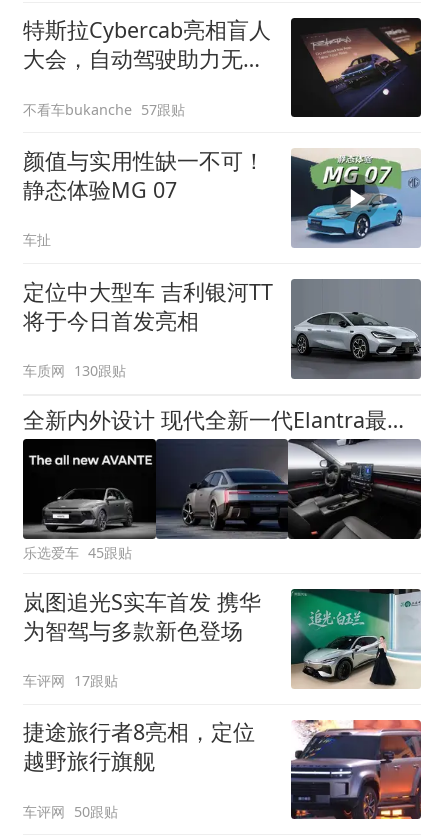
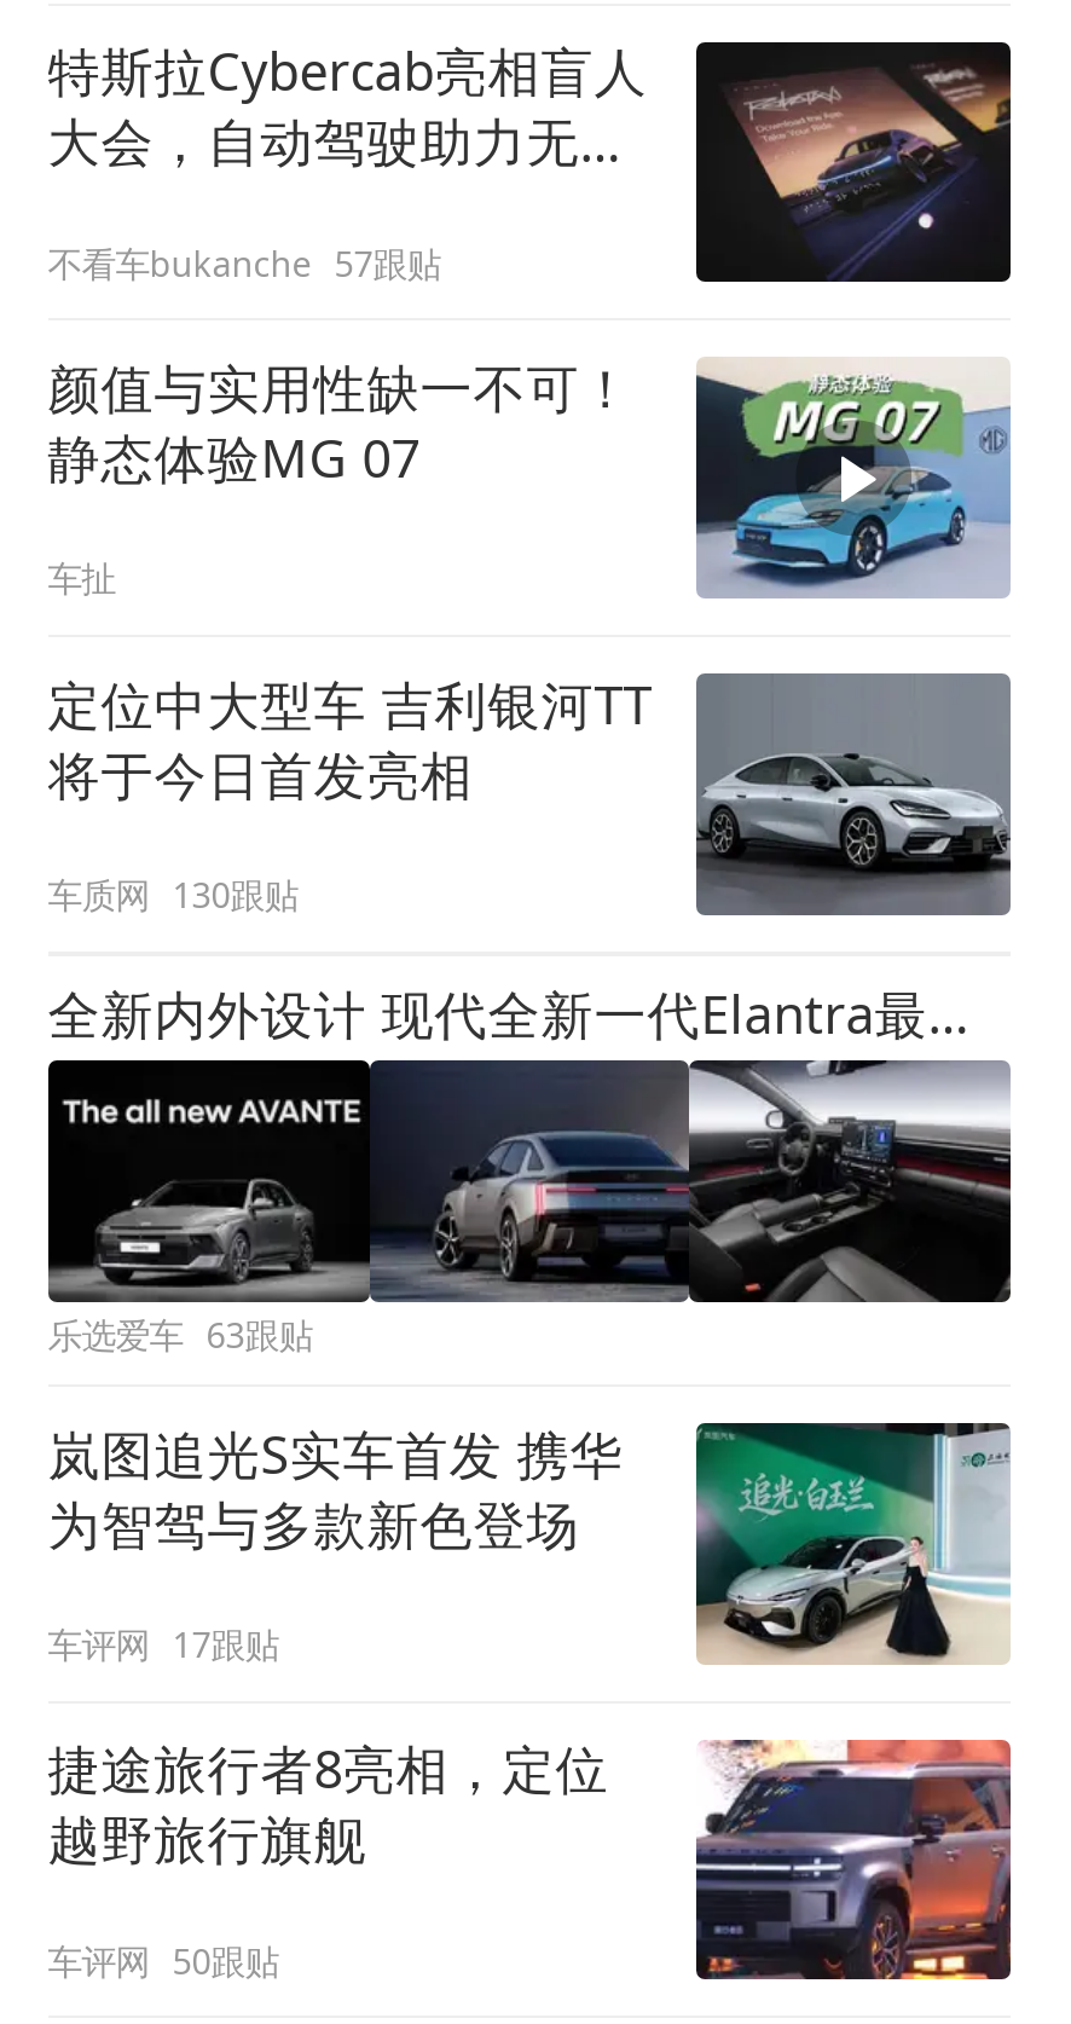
[23,543,132,562] 乐选爱车 45跟贴 -> [48,1313,313,1359] 乐选爱车 63跟贴

